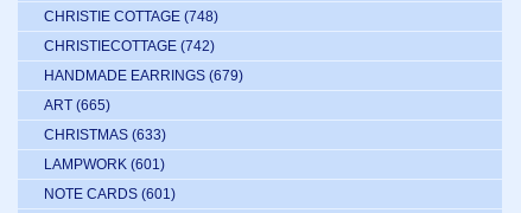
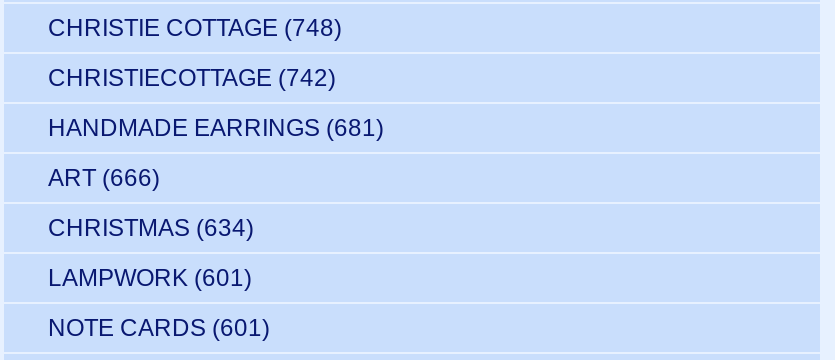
[44,68,243,84] HANDMADE EARRINGS (679) -> [48,114,384,142] HANDMADE EARRINGS (681)
[44,97,110,114] ART (665) -> [48,164,160,192] ART (666)
[44,127,166,143] CHRISTMAS (633) -> [48,214,254,242] CHRISTMAS (634)

